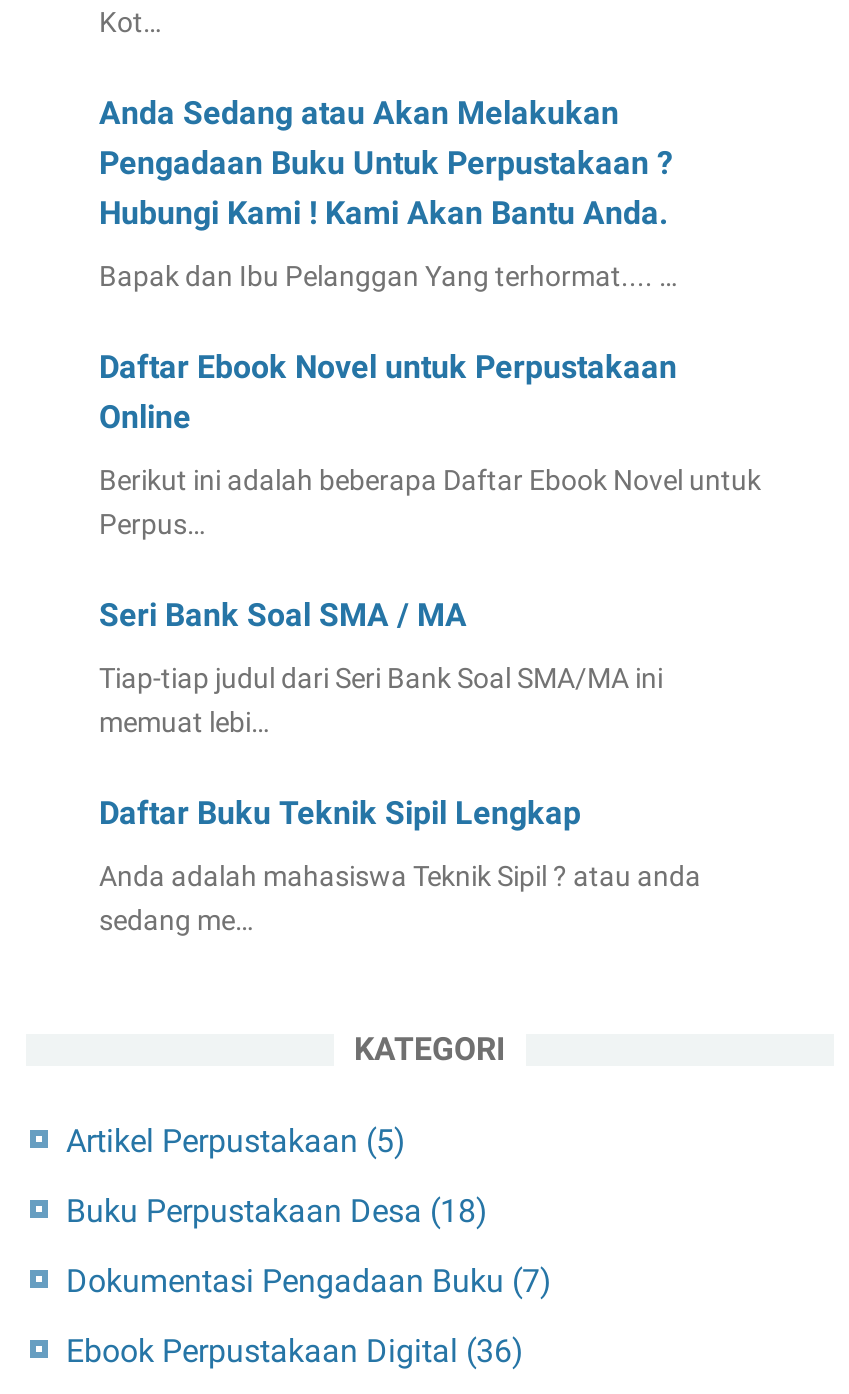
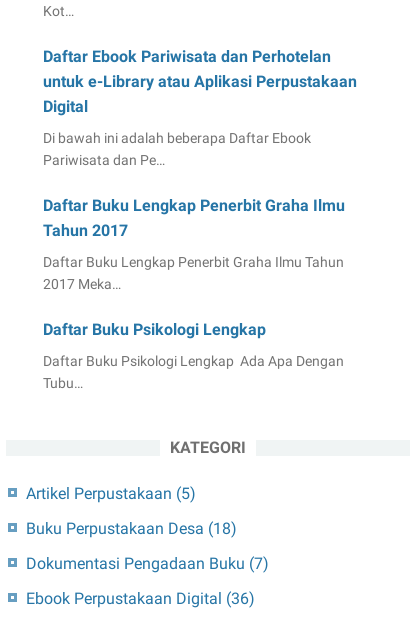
[99,95,761,937] Anda Sedang atau Akan Melakukan | Pengadaan Buku Untuk Perpustakaan ? | Hubungi Kami ! Kami Akan Bantu Anda. | Bapak dan Ibu Pelanggan Yang terhormat.... … | Daftar Ebook Novel untuk Perpustakaan | Online | Berikut ini adalah beberapa Daftar Ebook Novel untuk | Perpus… | Seri Bank Soal SMA / MA | Tiap-tiap judul dari Seri Bank Soal SMA/MA ini | memuat lebi… | Daftar Buku Teknik Sipil Lengkap | Anda adalah mahasiswa Teknik Sipil ? atau anda | sedang me… -> [42,47,356,391] Daftar Ebook Pariwisata dan Perhotelan | untuk e-Library atau Aplikasi Perpustakaan | Digital | Di bawah ini adalah beberapa Daftar Ebook | Pariwisata dan Pe… | Daftar Buku Lengkap Penerbit Graha Ilmu | Tahun 2017 | Daftar Buku Lengkap Penerbit Graha Ilmu Tahun | 2017 Meka… | Daftar Buku Psikologi Lengkap | Daftar Buku Psikologi Lengkap Ada Apa Dengan | Tubu…

